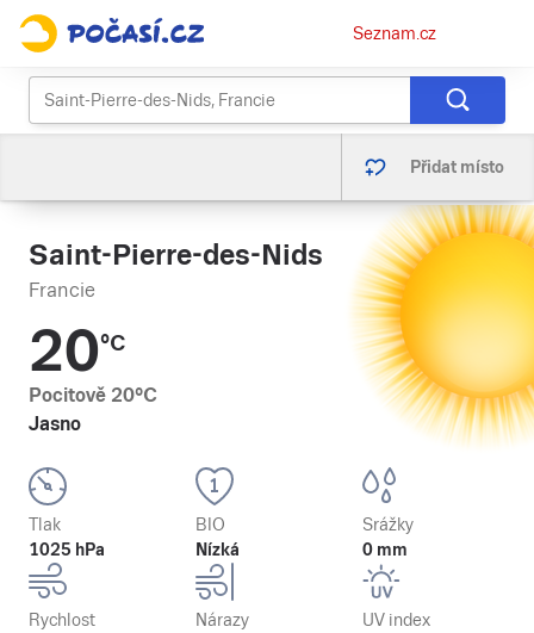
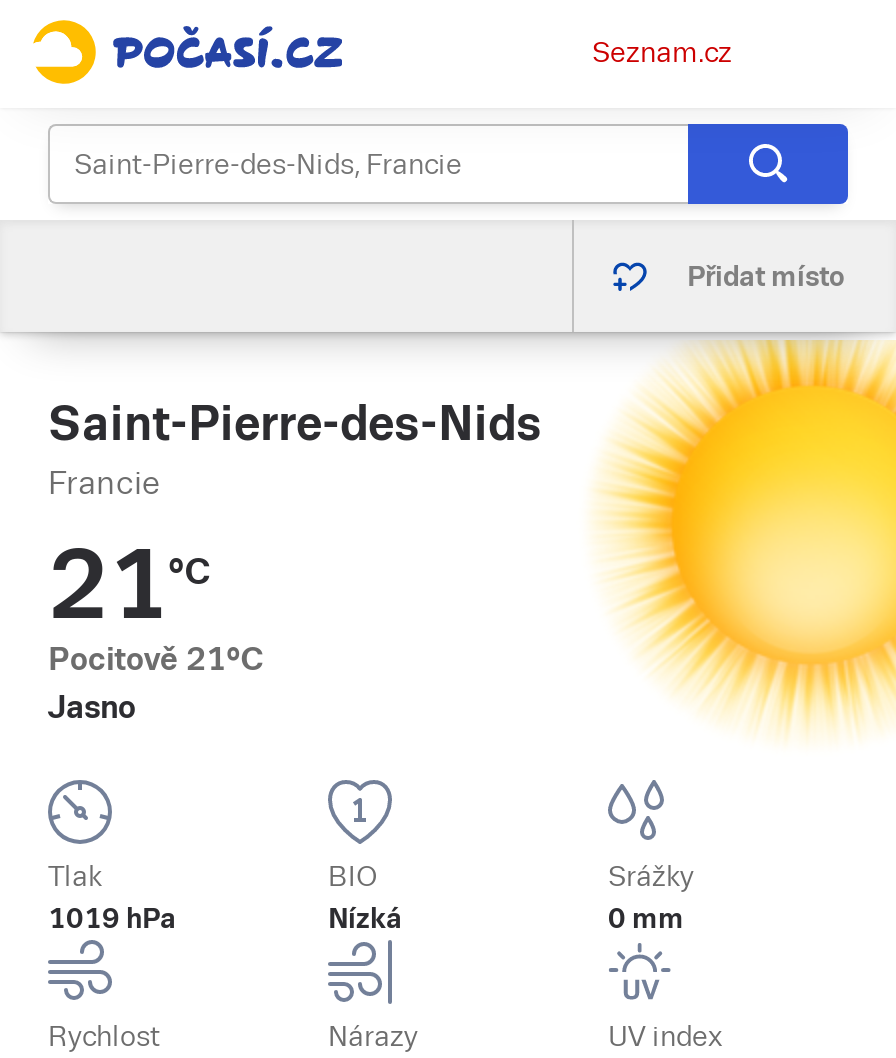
[29,318,125,384] 20°C -> [48,530,210,640] 21°C
[29,384,157,407] Pocitově 20°C -> [48,640,264,678] Pocitově 21°C
[29,540,105,559] 1025 hPa -> [48,902,176,934] 1019 hPa

